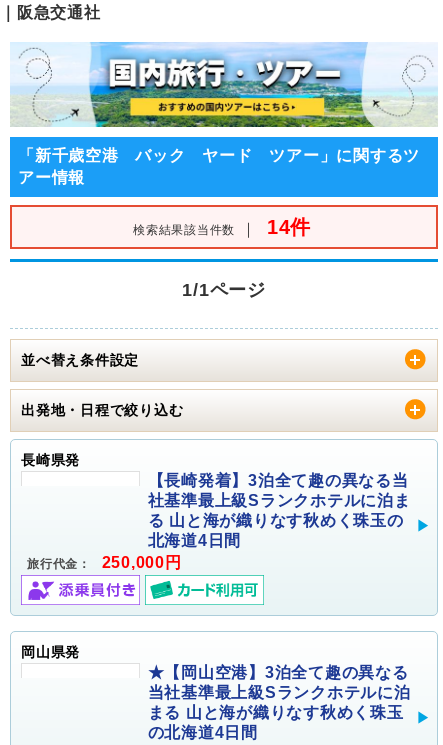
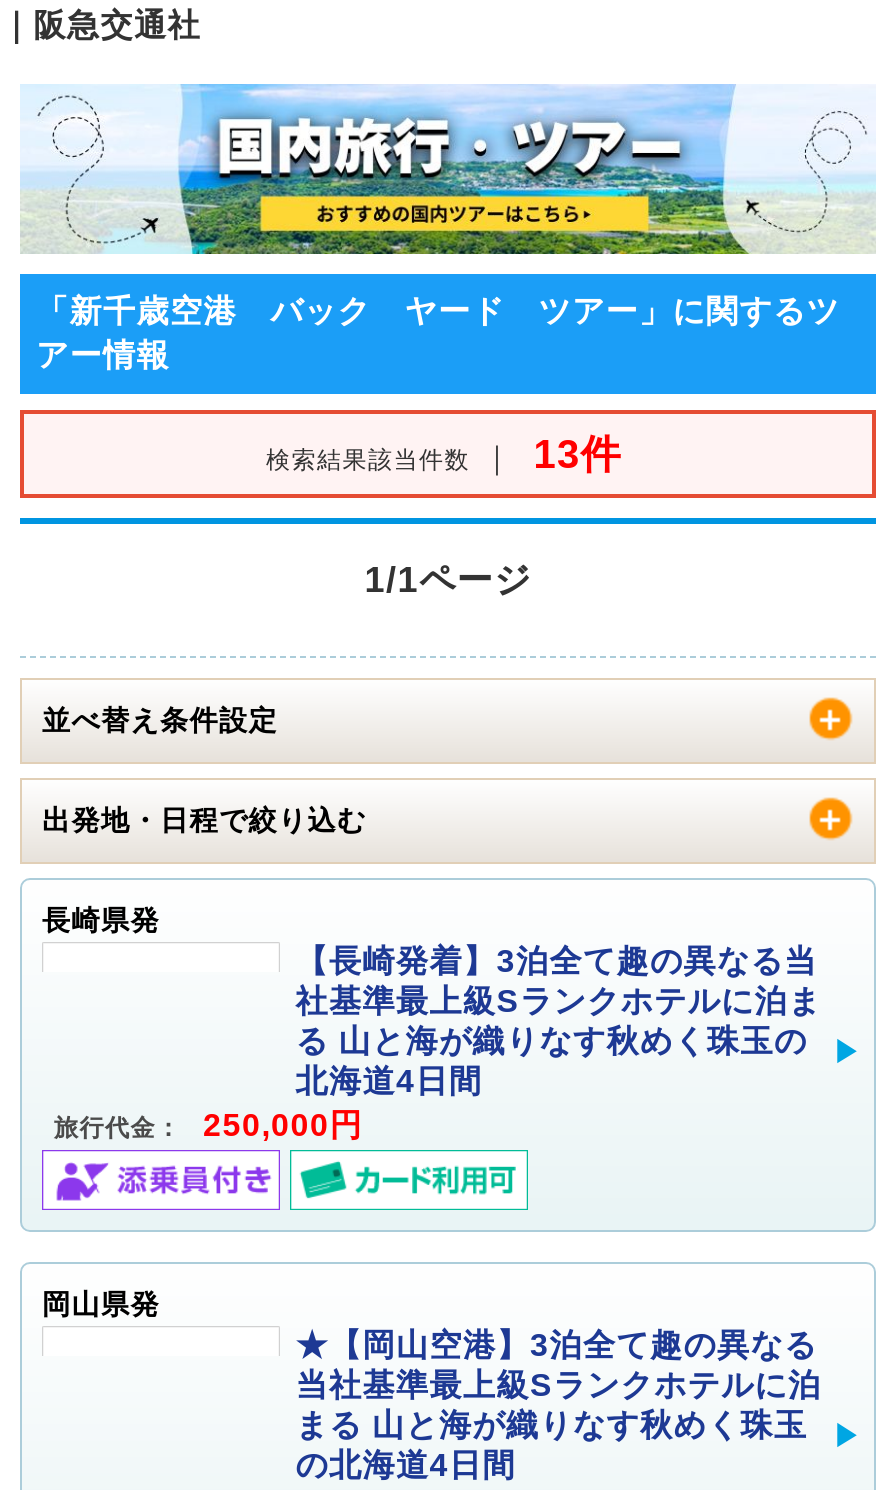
[133,216,311,238] 検索結果該当件数 ｜ 14件 -> [266,432,622,476] 検索結果該当件数 ｜ 13件

